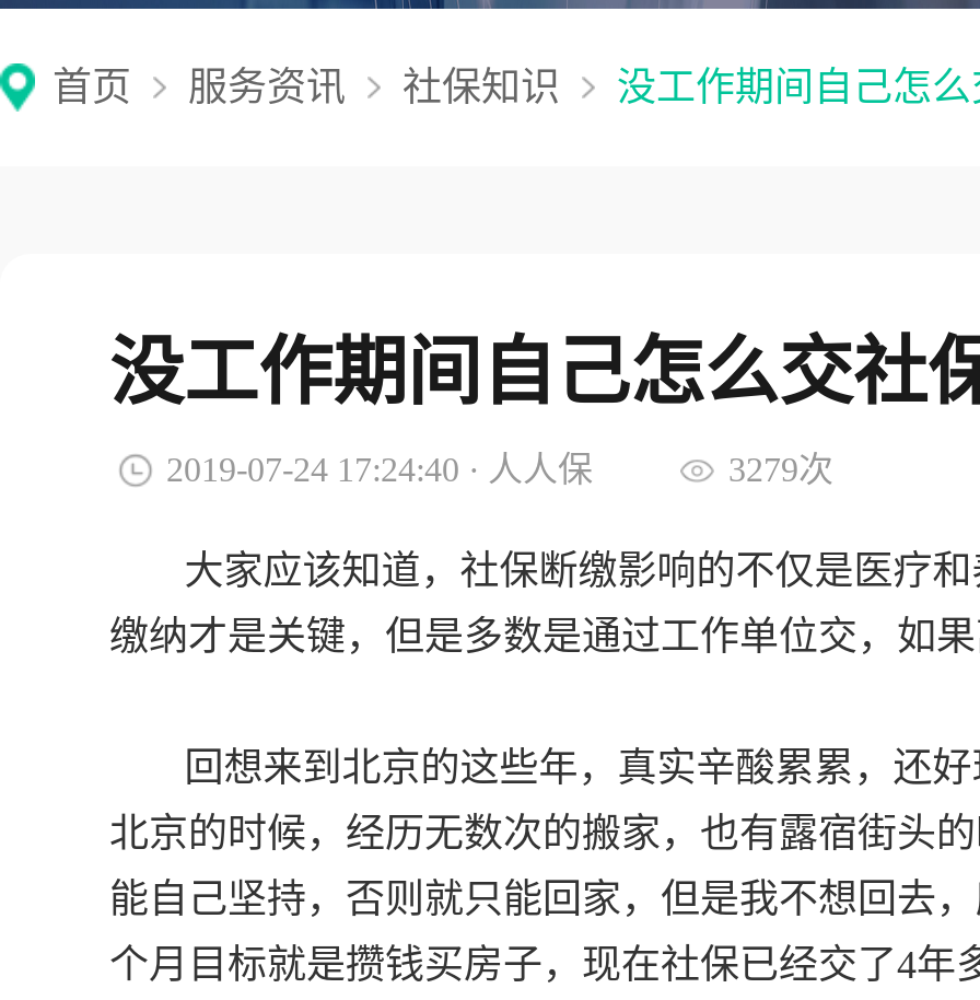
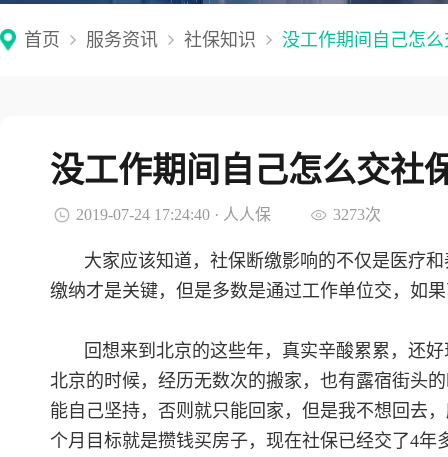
[728,451,833,488] 3279次 -> [333,206,381,223] 3273次

